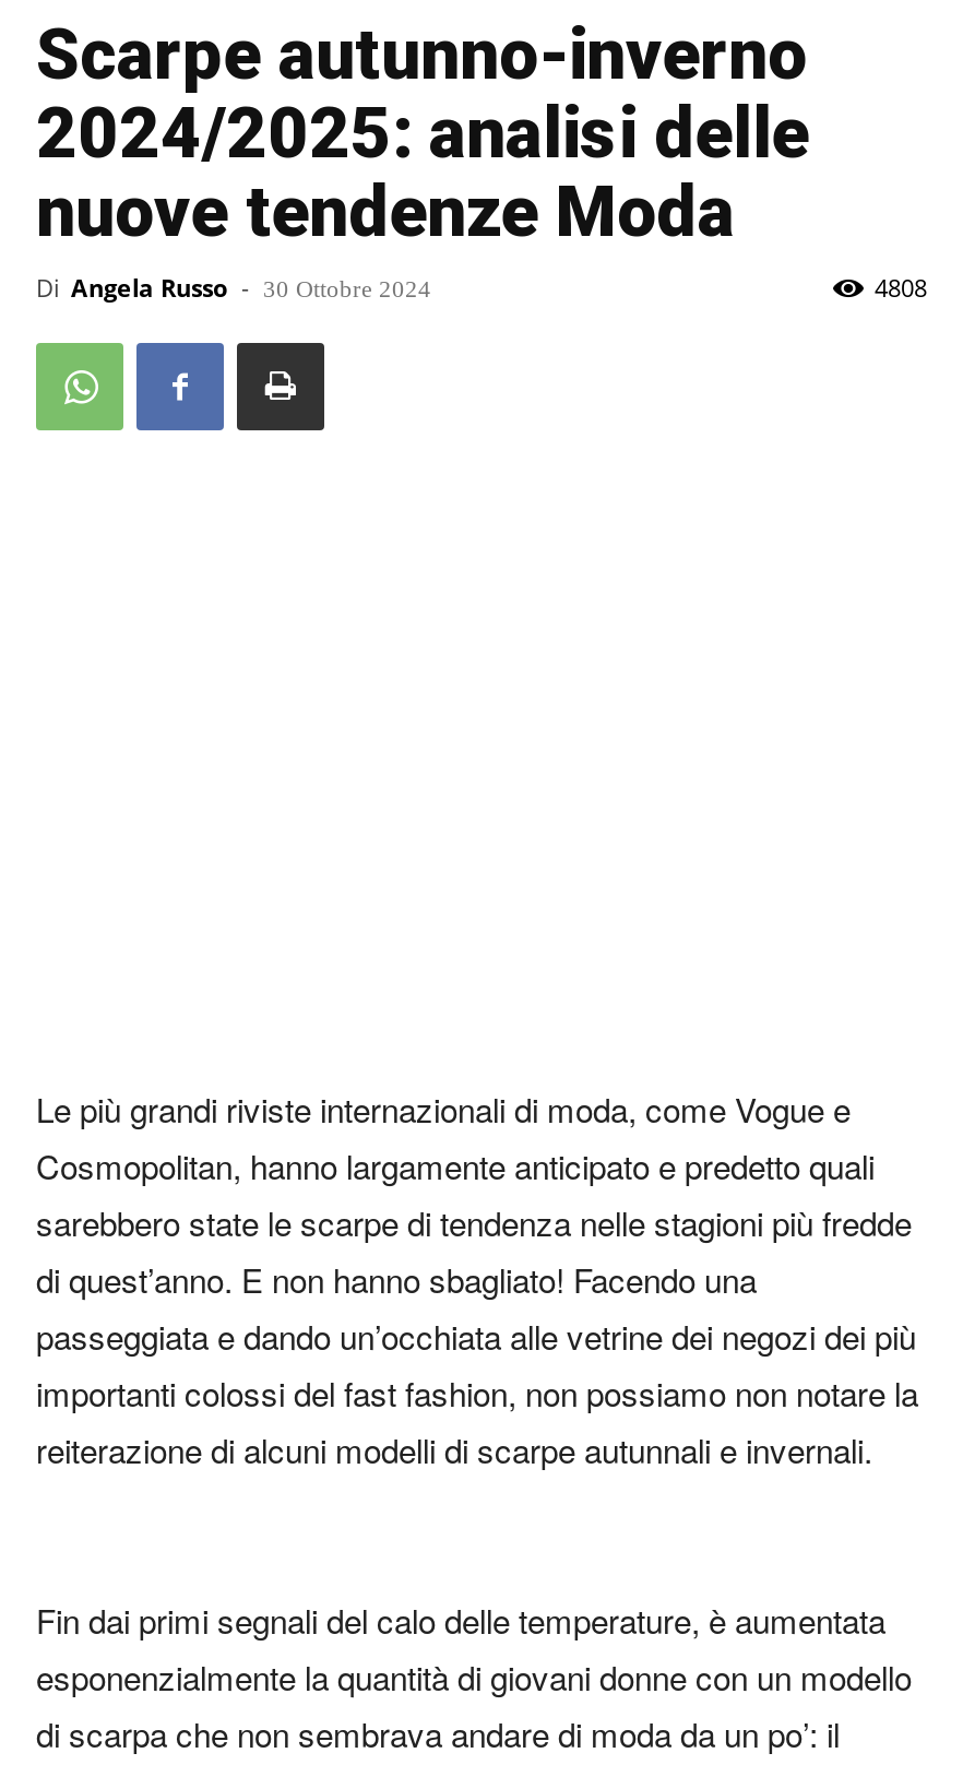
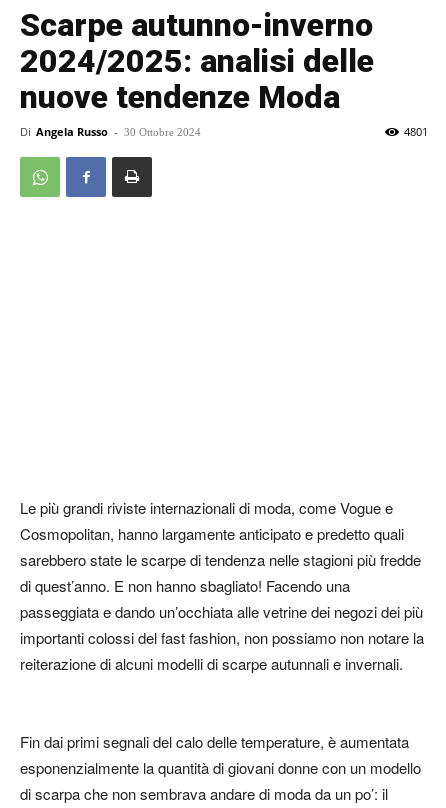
[875,271,927,304] 4808 -> [404,124,428,139] 4801

